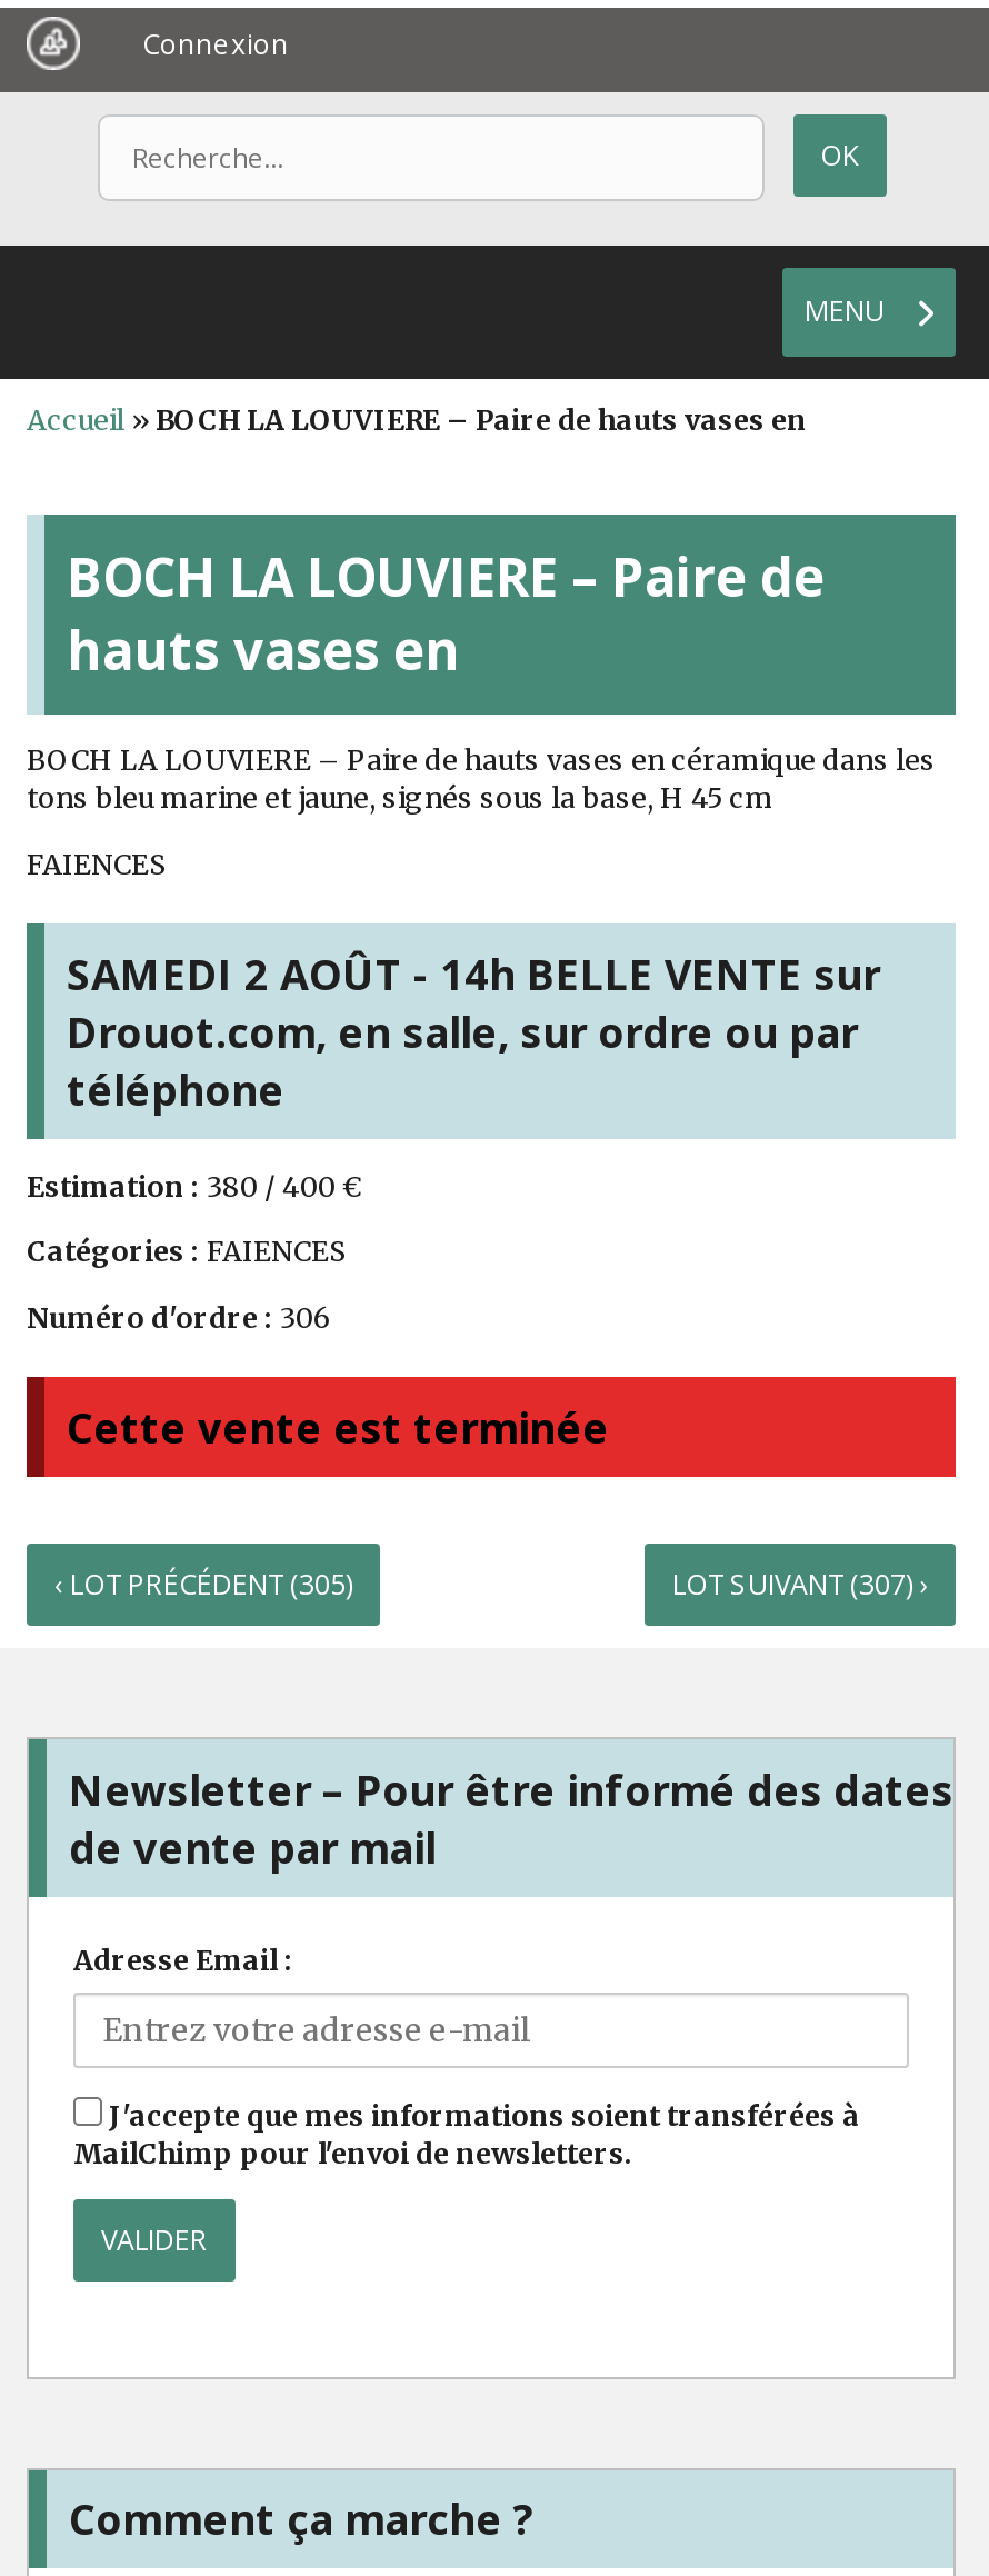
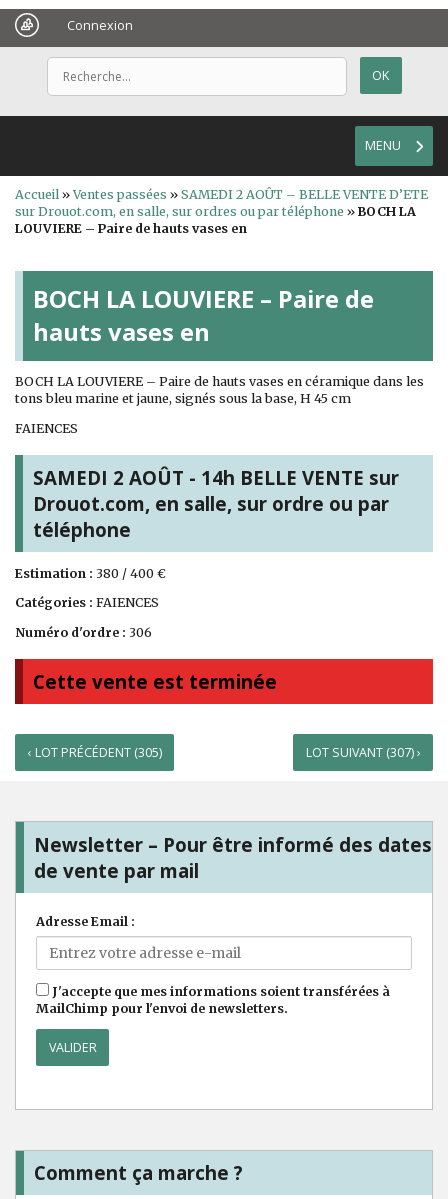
[27,403,807,437] Accueil» BOCH LA LOUVIERE – Paire de hauts vases en -> [15,187,428,236] Accueil» Ventes passées» SAMEDI 2 AOÛT – BELLE VENTE D’ETE | sur Drouot.com, en salle, sur ordres ou par téléphone» BOCH LA | LOUVIERE – Paire de hauts vases en

